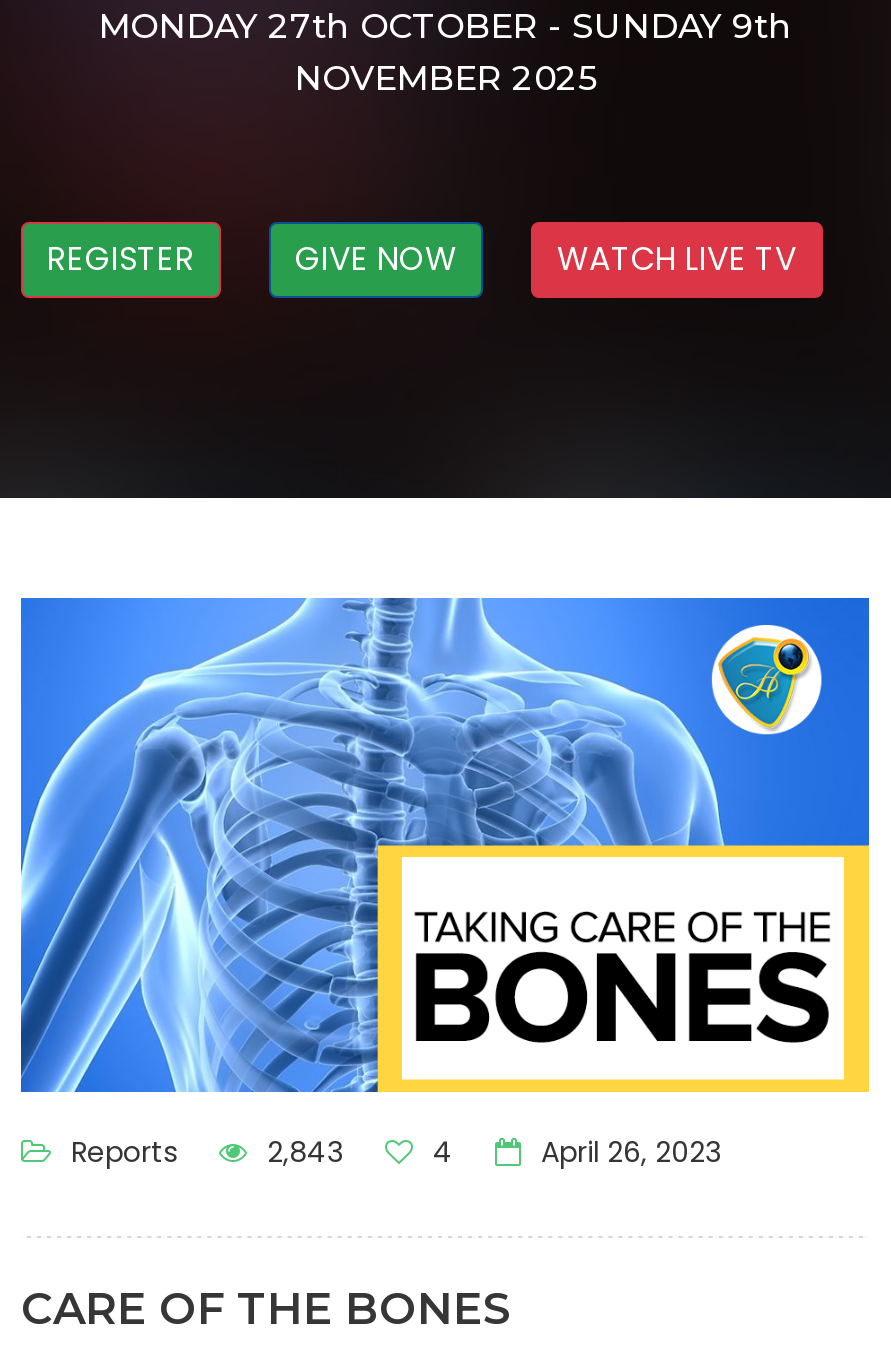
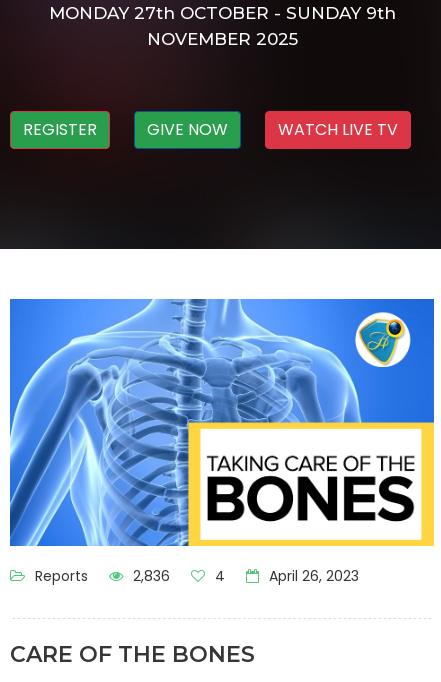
[259,1133,343,1173] 2,843 -> [129,566,170,586] 2,836

